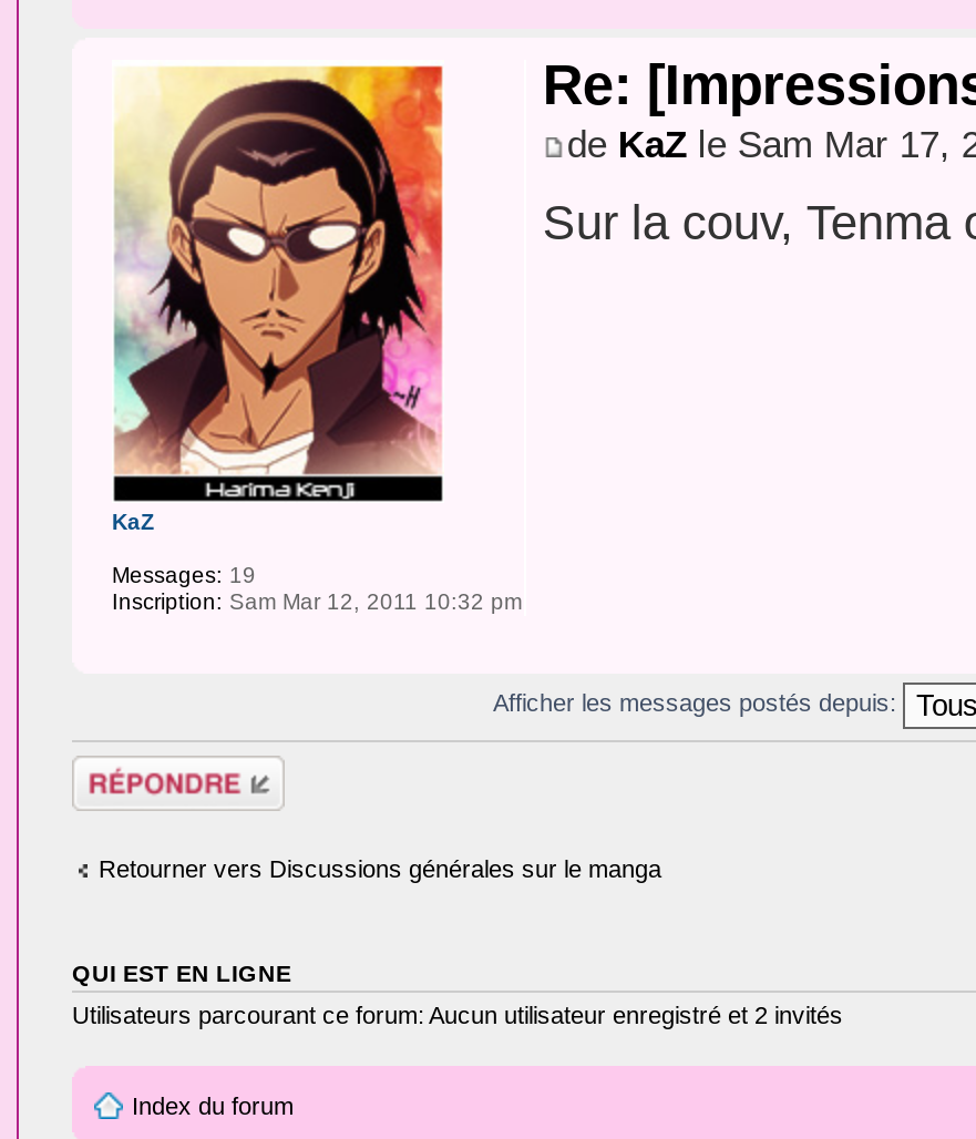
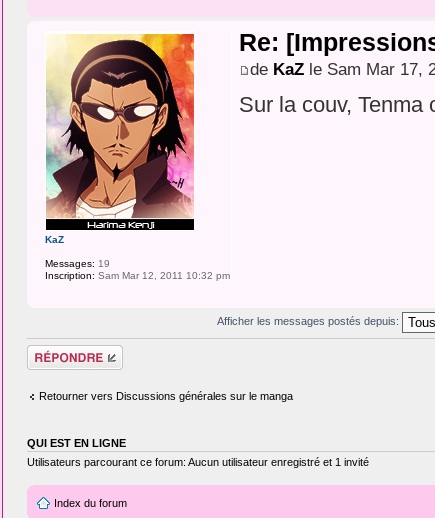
[72,1001,843,1028] Utilisateurs parcourant ce forum: Aucun utilisateur enregistré et 2 invités -> [27,456,369,468] Utilisateurs parcourant ce forum: Aucun utilisateur enregistré et 1 invité

